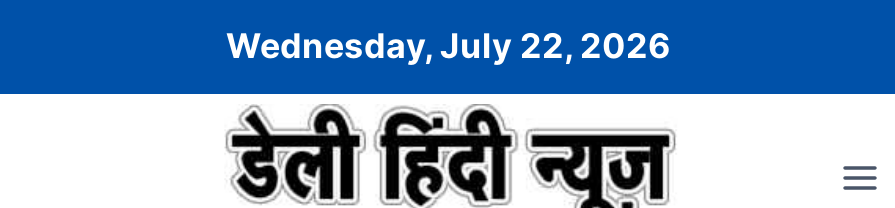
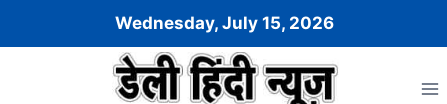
[226,26,670,66] Wednesday, July 22, 2026 -> [114,13,333,33] Wednesday, July 15, 2026

